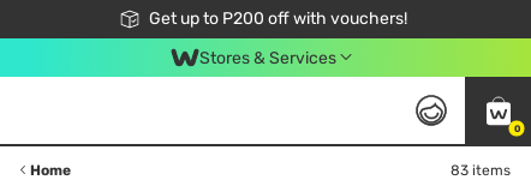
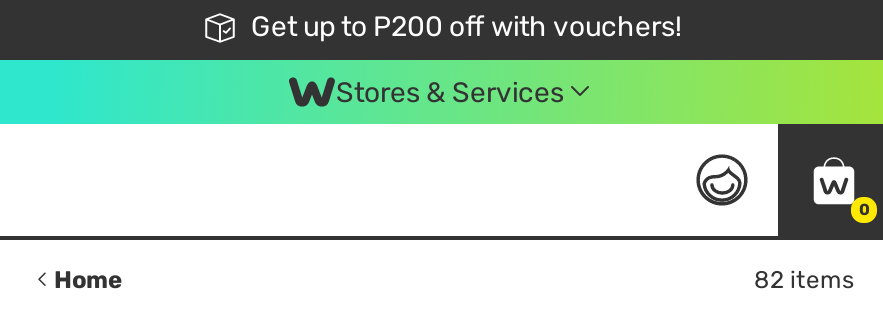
[451,161,511,178] 83 items -> [754,265,854,293] 82 items

